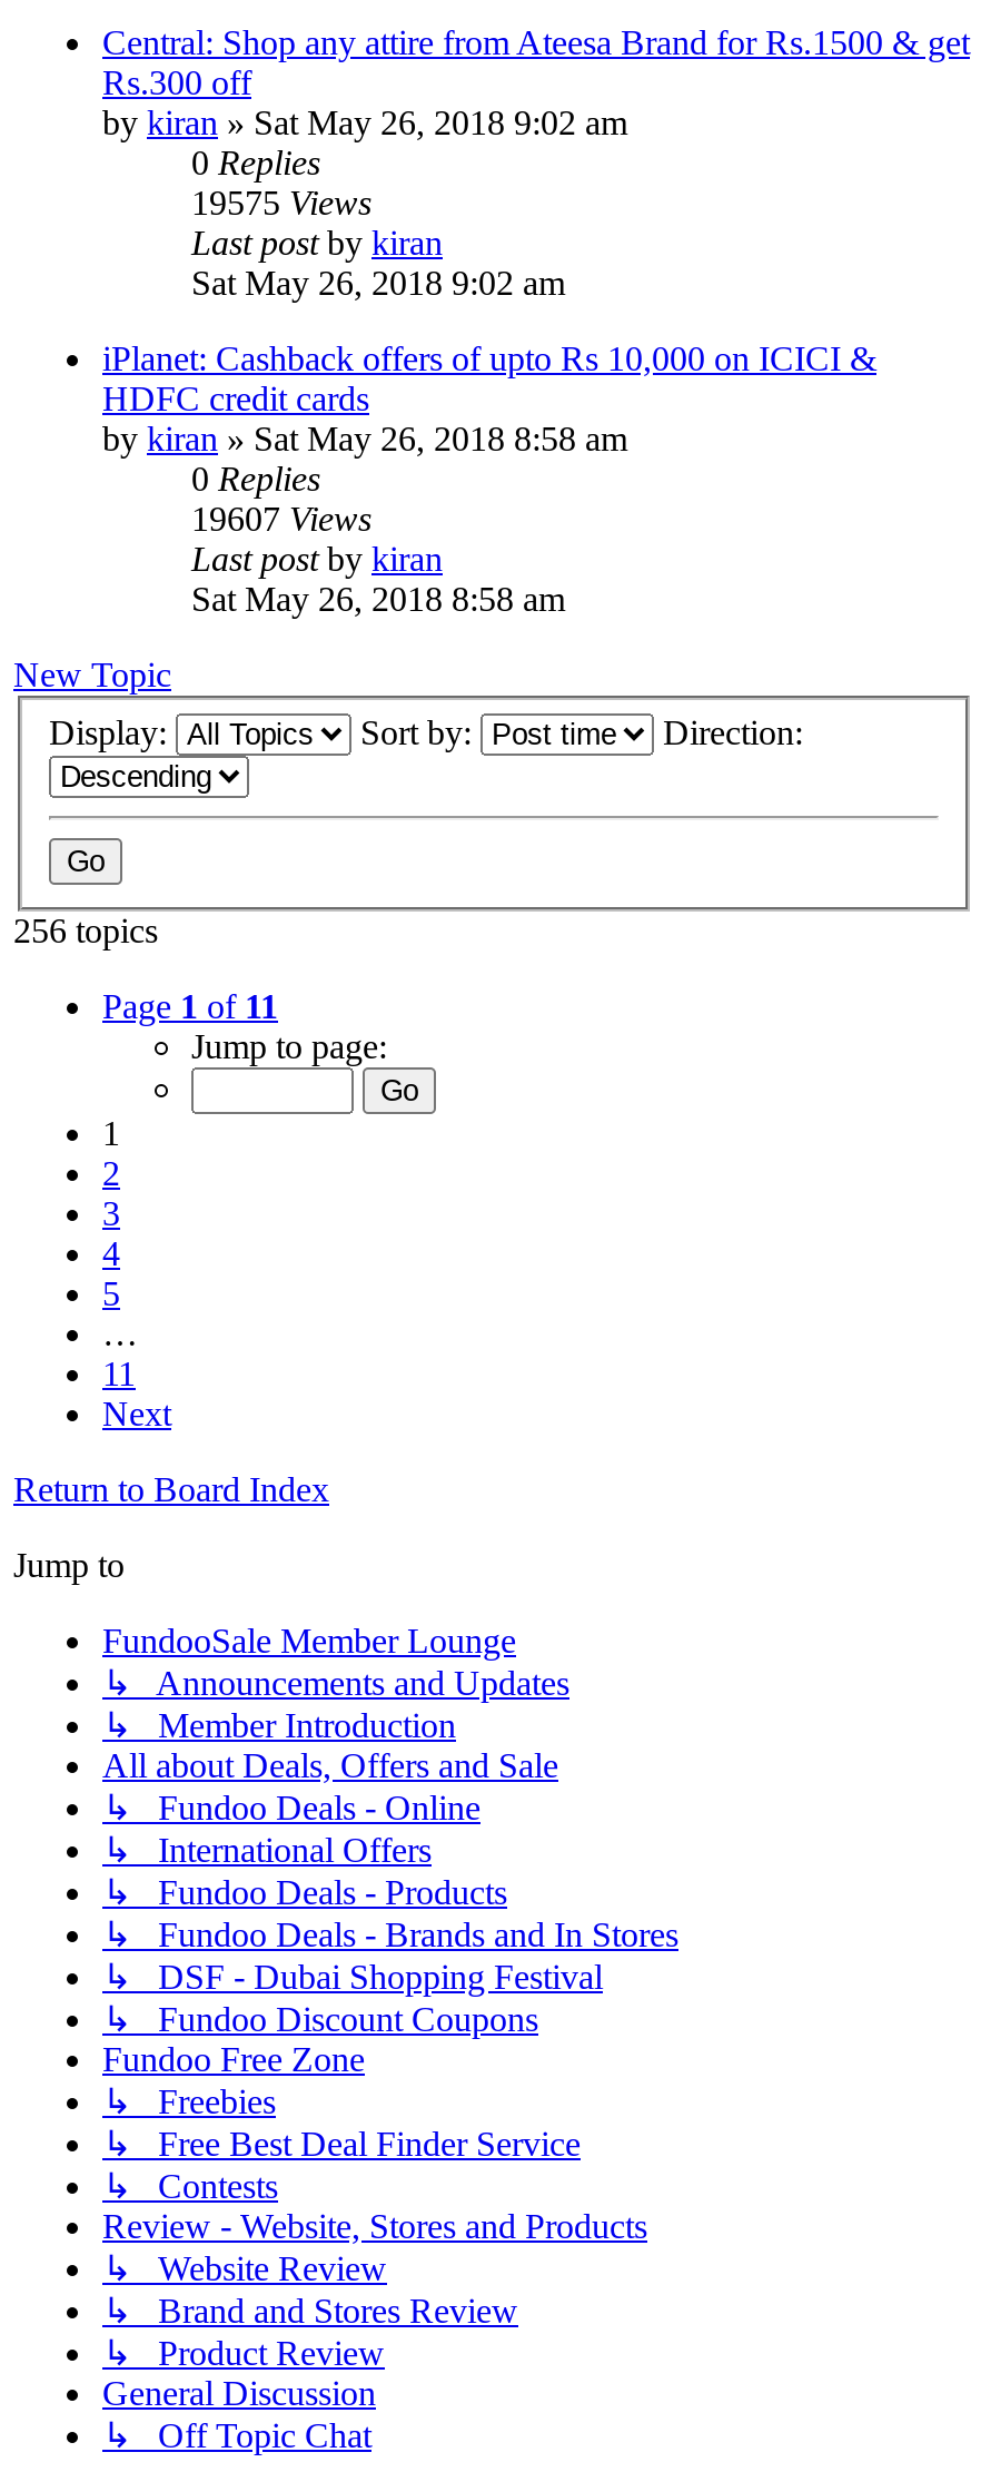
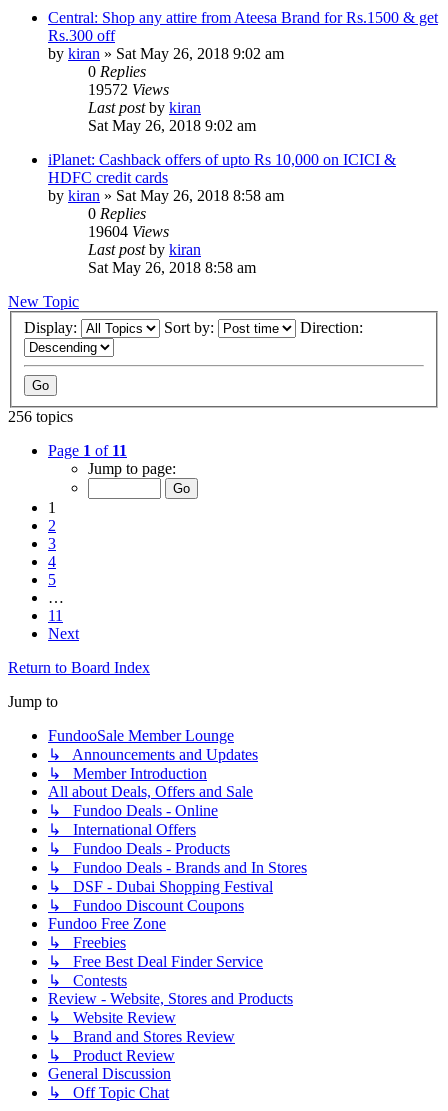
[191,185,371,222] 19575 Views -> [88,81,169,98] 19572 Views
[191,501,371,538] 19607 Views -> [88,223,169,240] 19604 Views

